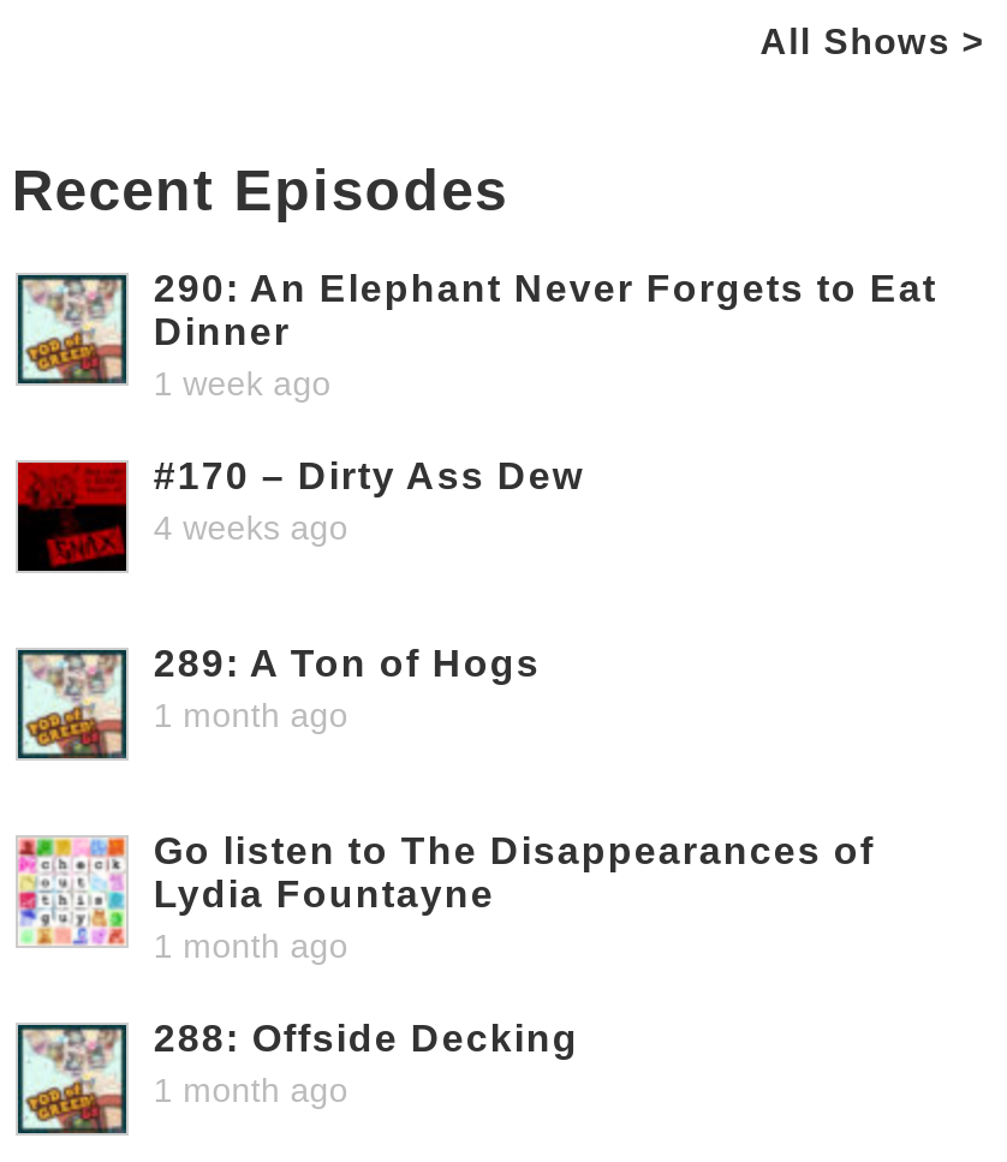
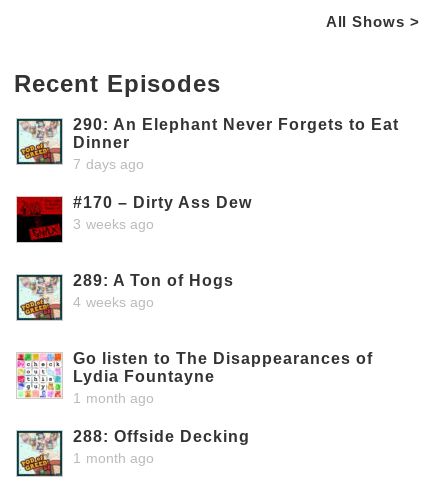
[154,364,331,402] 1 week ago -> [73,156,144,172] 7 days ago
[154,508,348,546] 4 weeks ago -> [73,216,154,232] 3 weeks ago
[154,695,348,734] 1 month ago -> [73,294,154,310] 4 weeks ago

